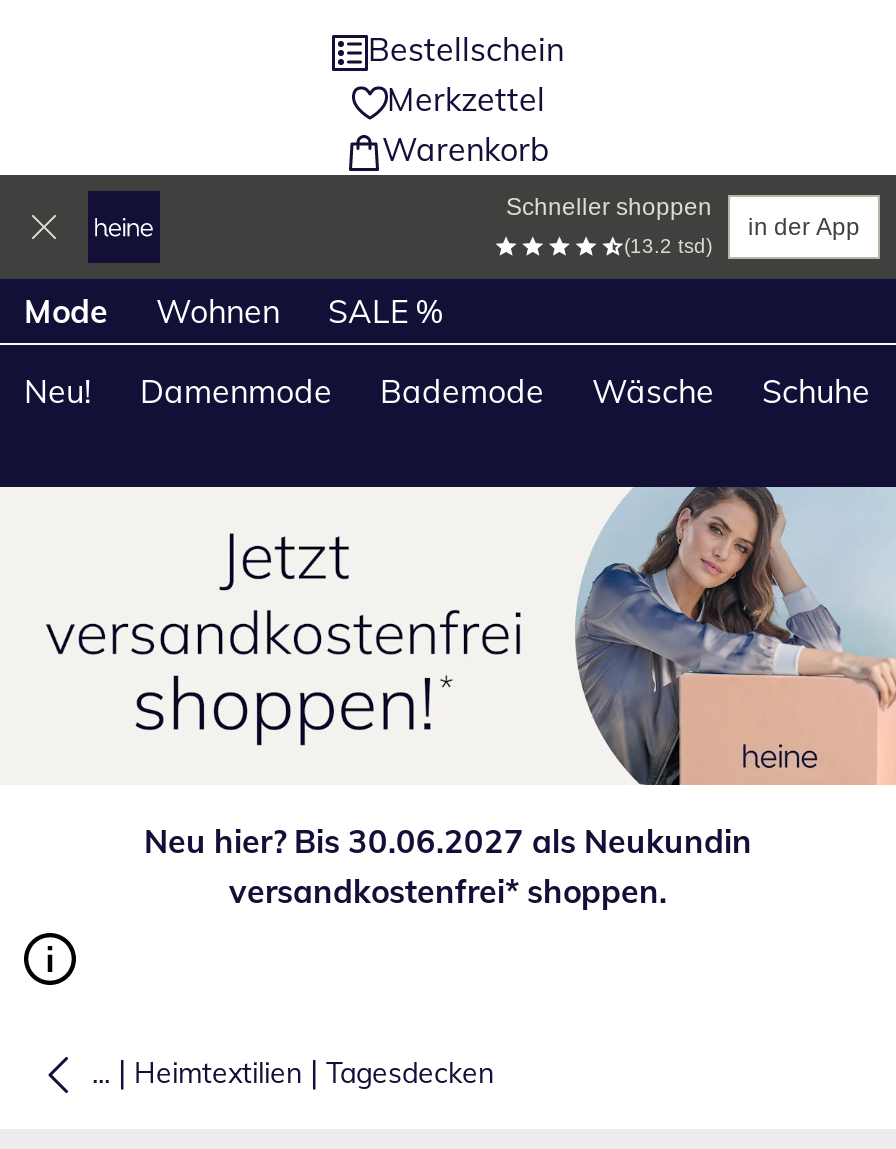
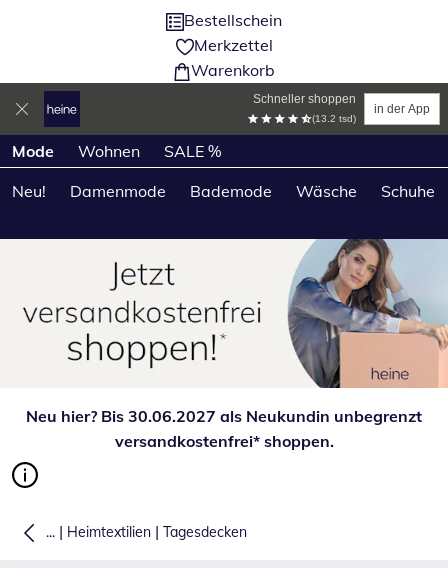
[144,821,752,861] Neu hier? Bis 30.06.2027 als Neukundin -> [26,406,422,426] Neu hier? Bis 30.06.2027 als Neukundin unbegrenzt

